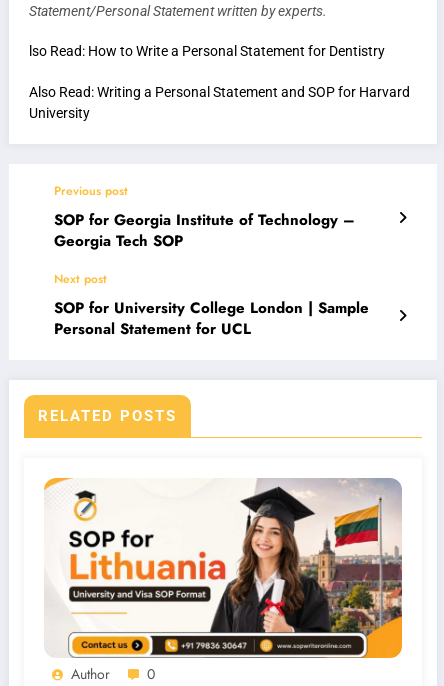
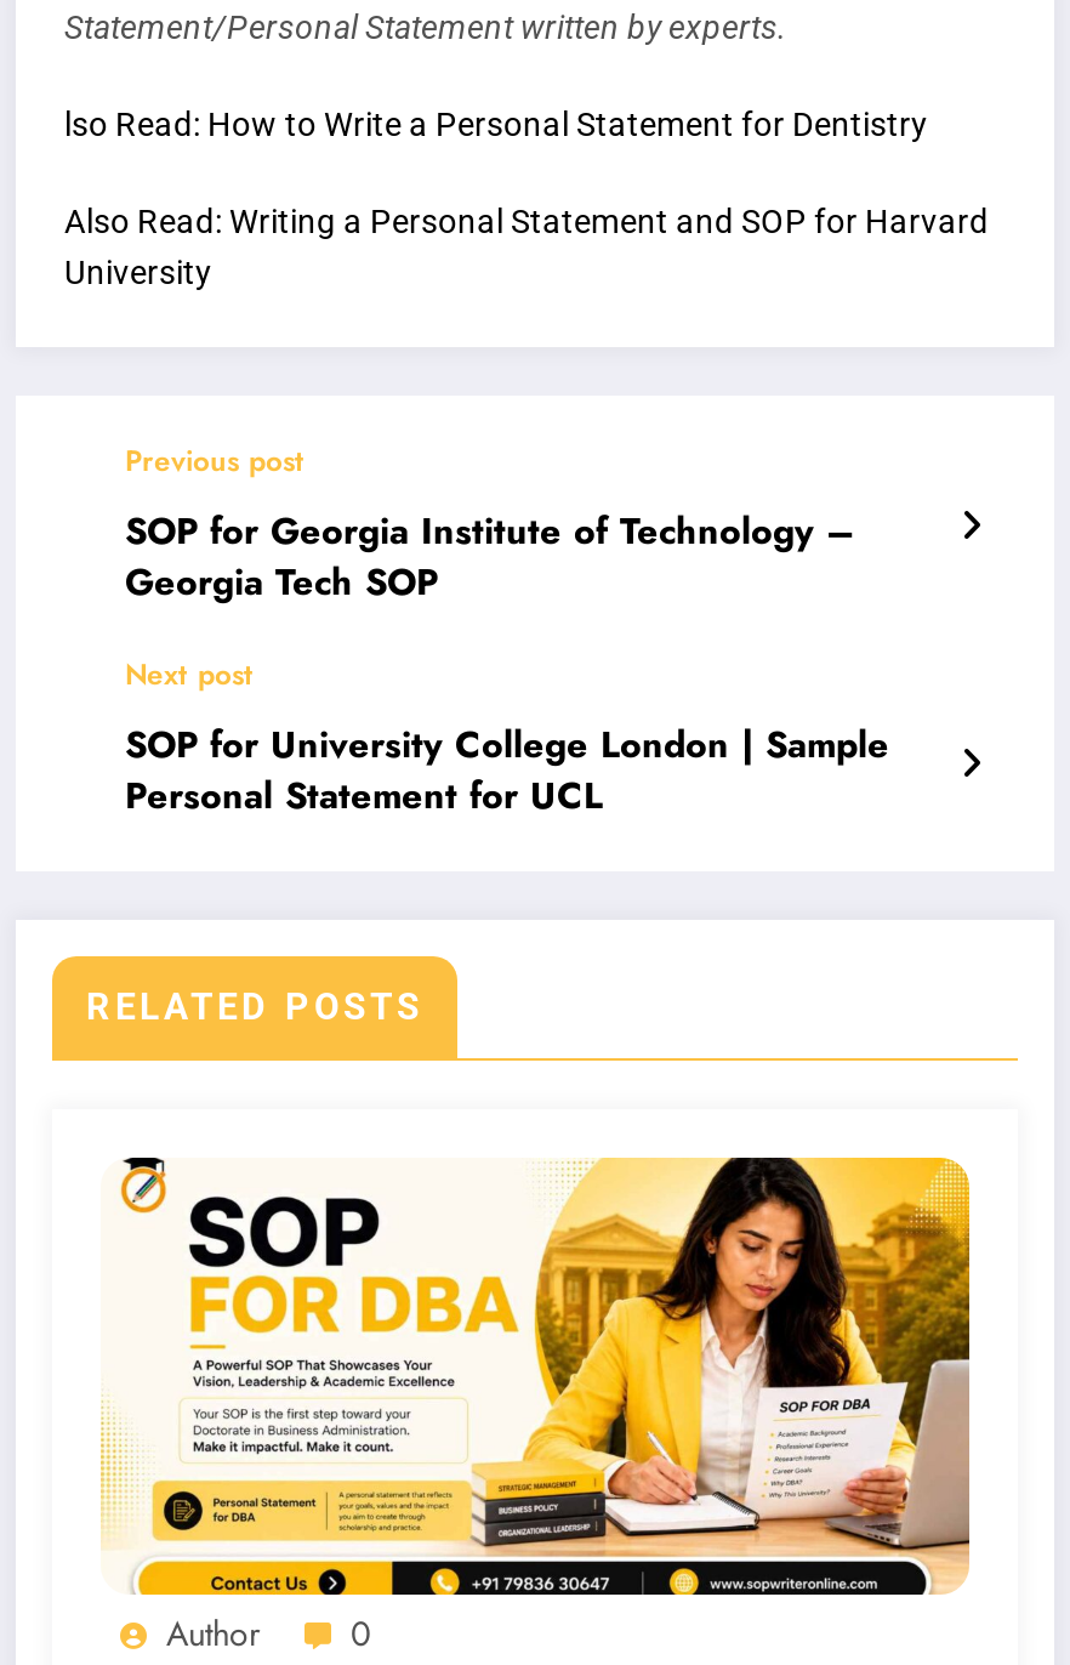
[43,477,403,659] [image] -> [101,1155,972,1597] [image]

